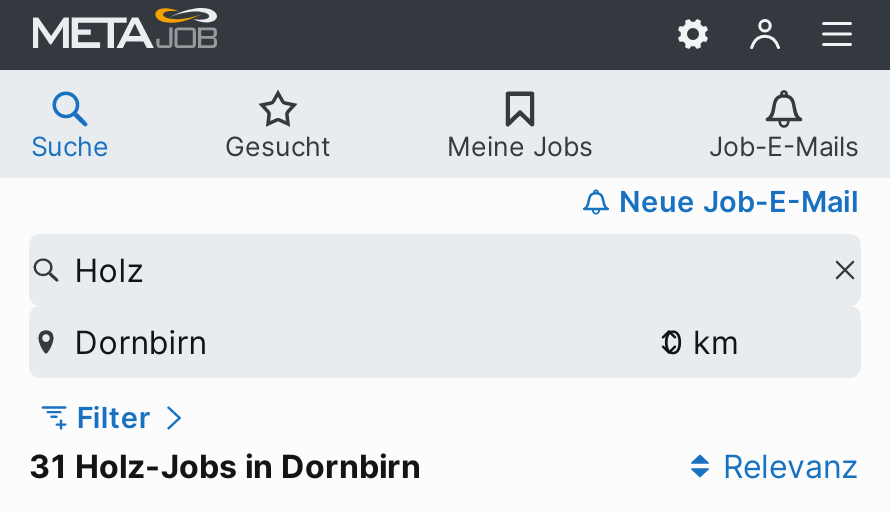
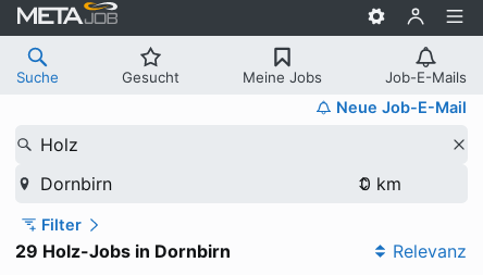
[29,446,421,486] 31 Holz-Jobs in Dornbirn -> [15,240,231,262] 29 Holz-Jobs in Dornbirn

